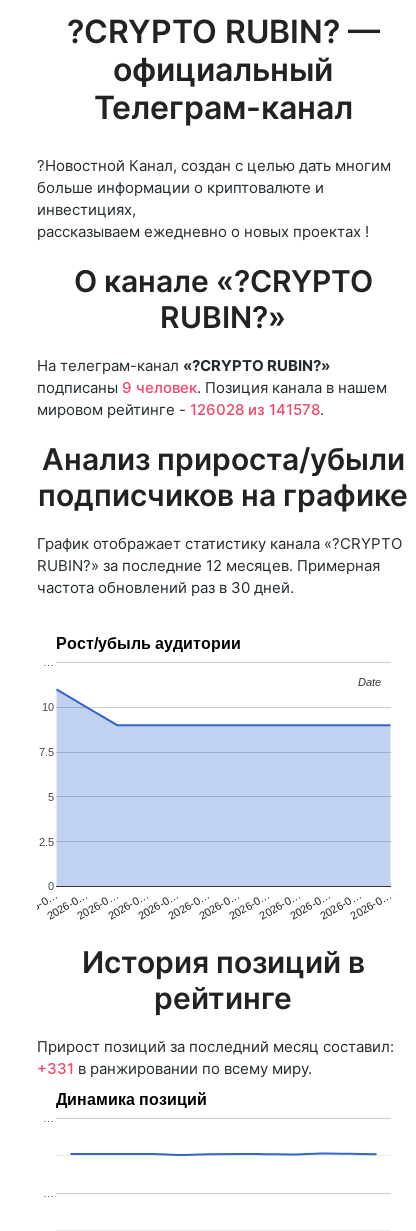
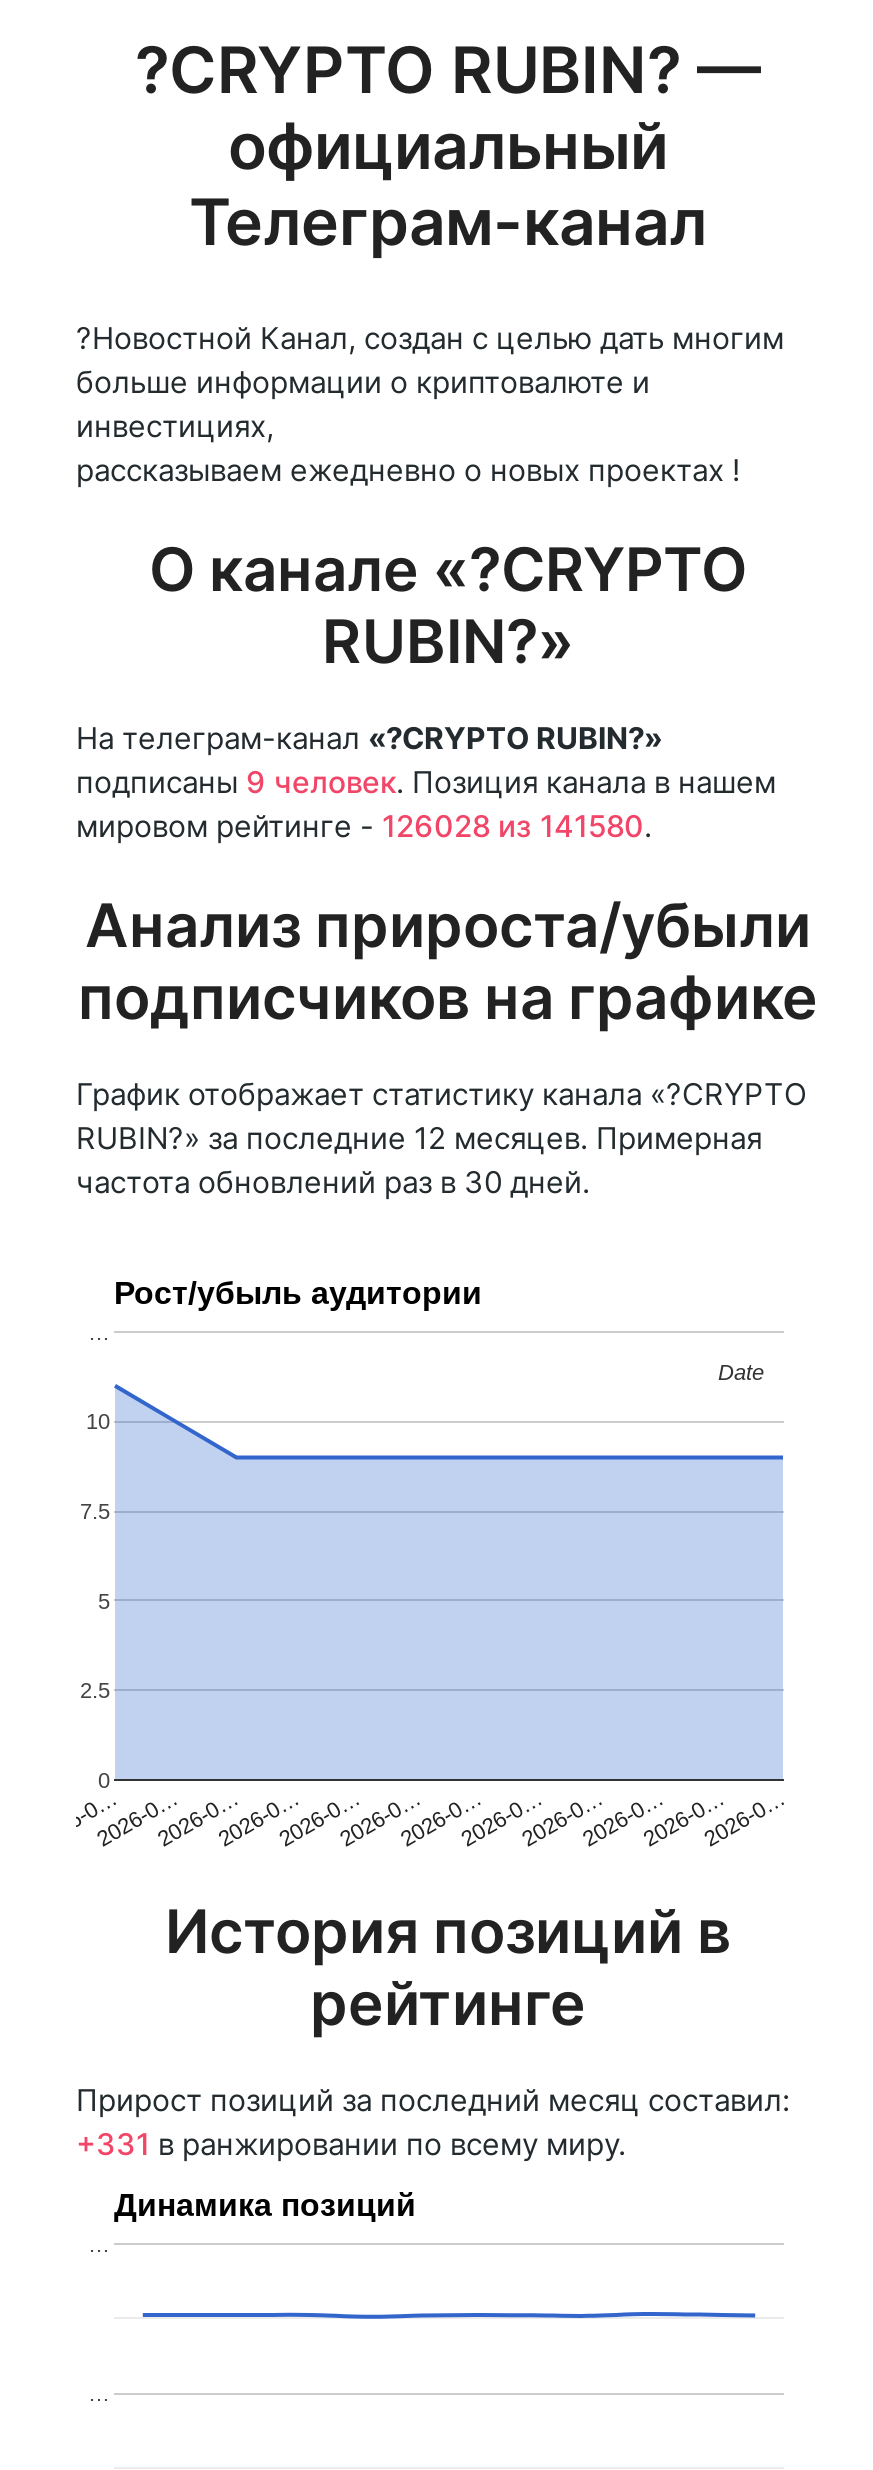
[37,400,324,419] мировом рейтинге - 126028 из 141578. -> [76,808,652,846] мировом рейтинге - 126028 из 141580.

